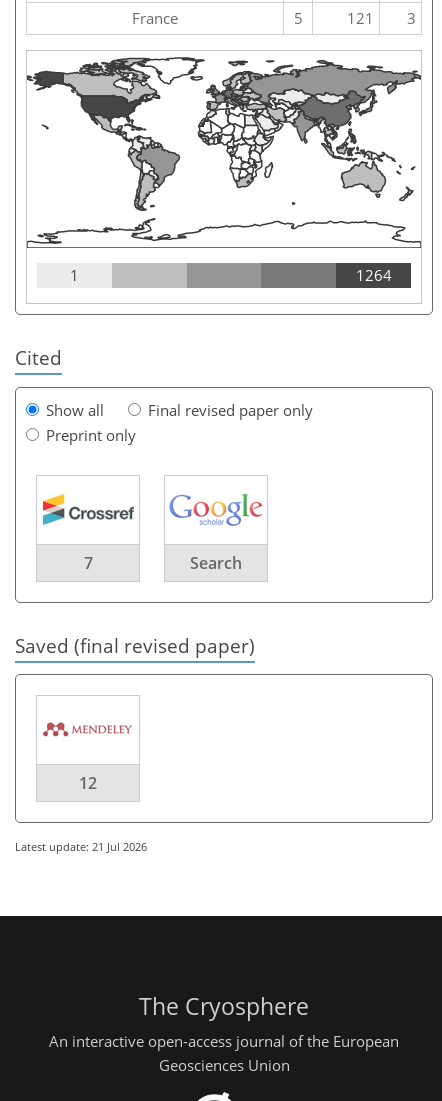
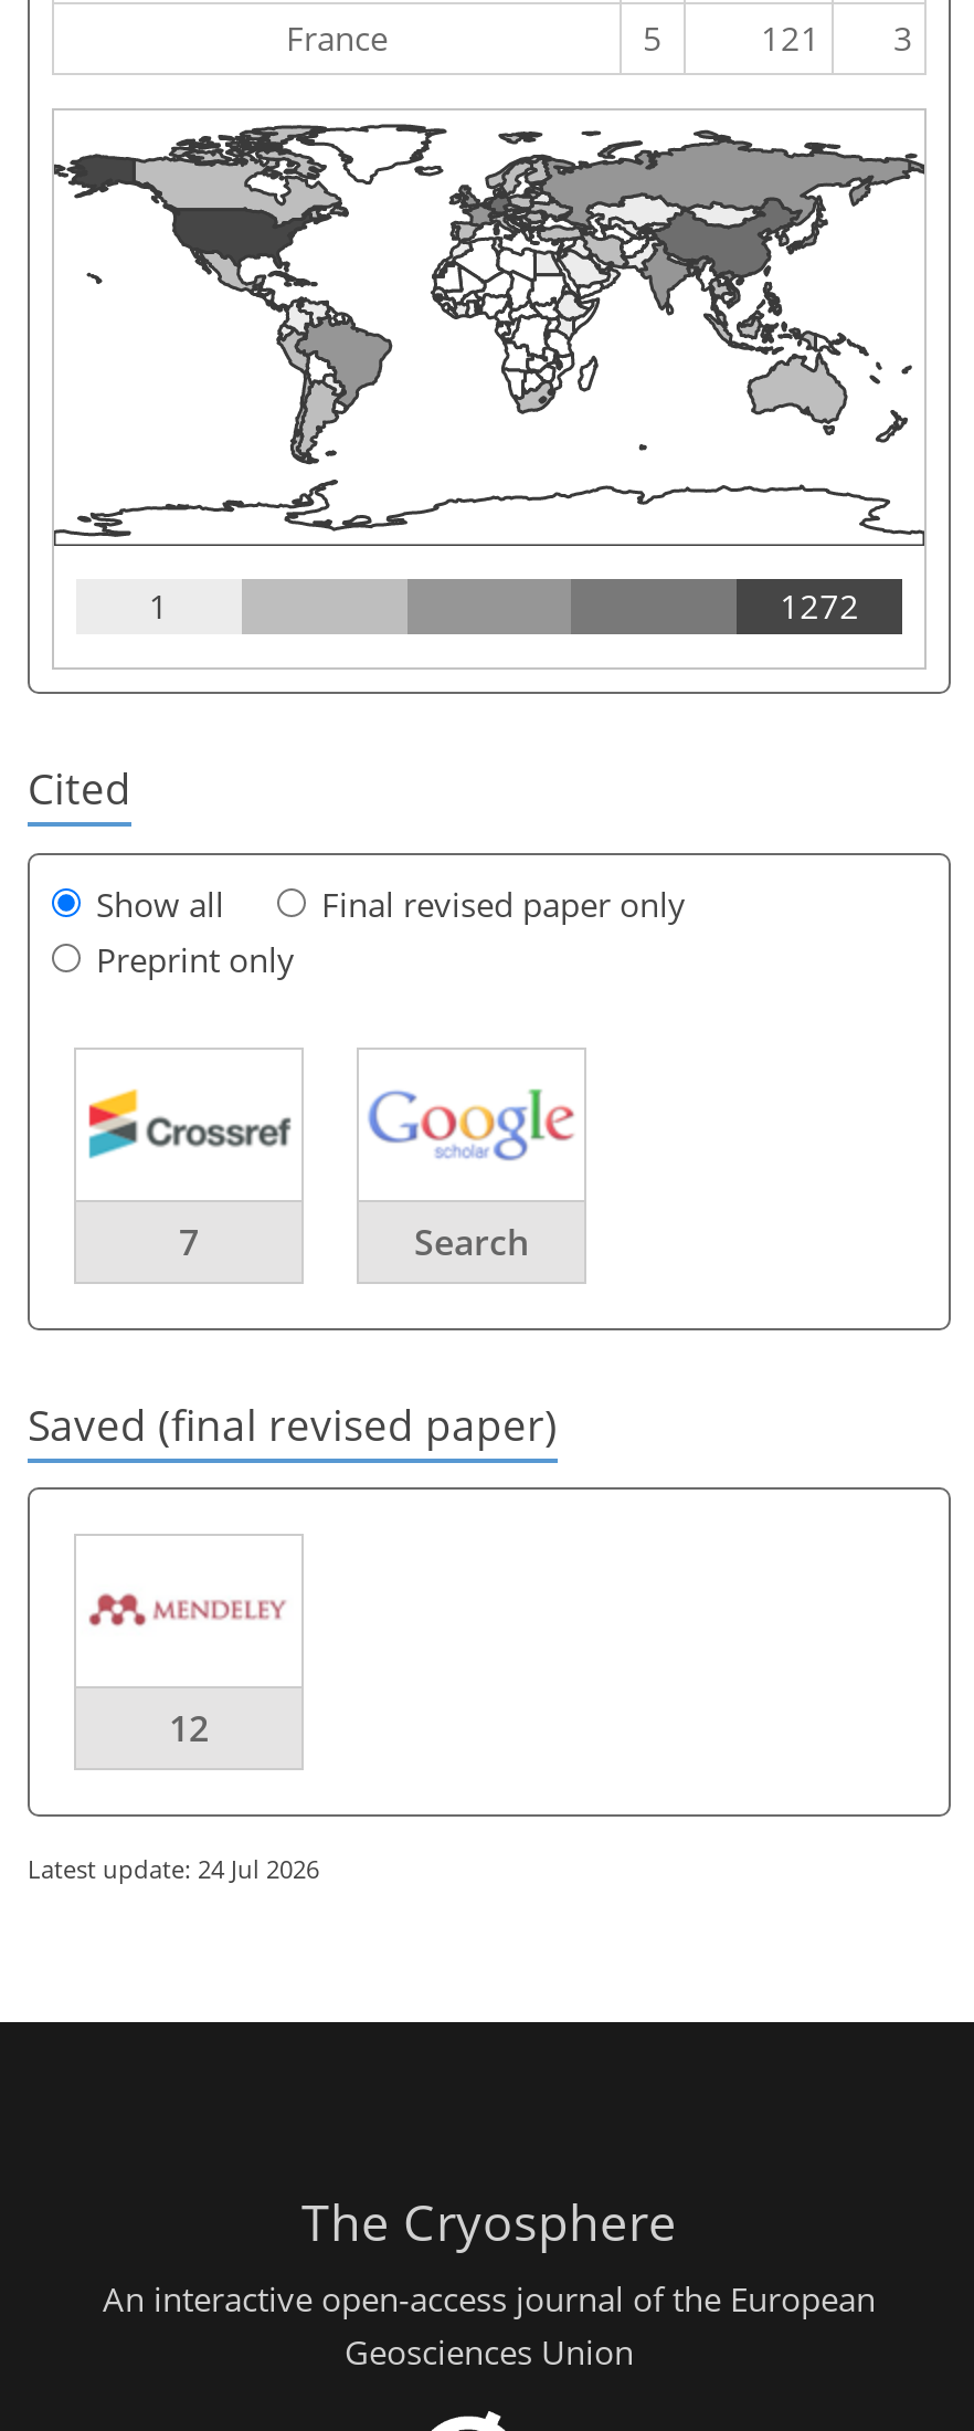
[356,265,392,285] 1264 -> [780,584,859,628] 1272
[15,839,147,854] Latest update: 21 Jul 2026 -> [28,1852,319,1885] Latest update: 24 Jul 2026

